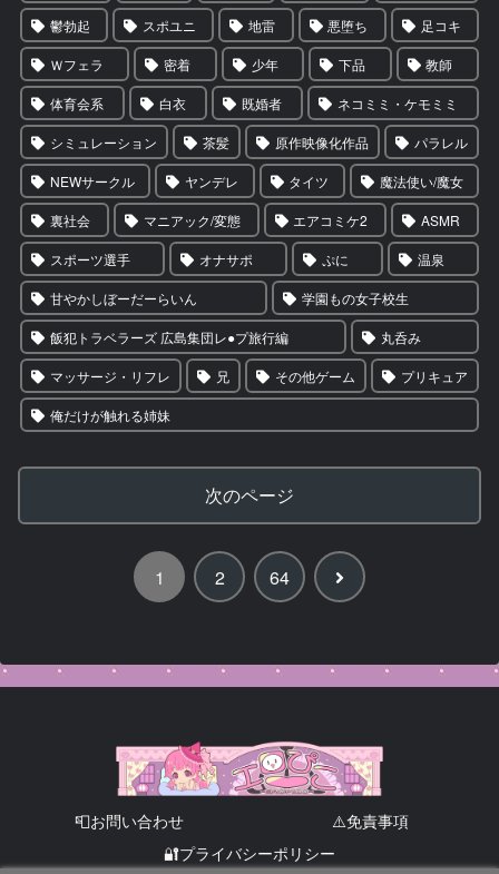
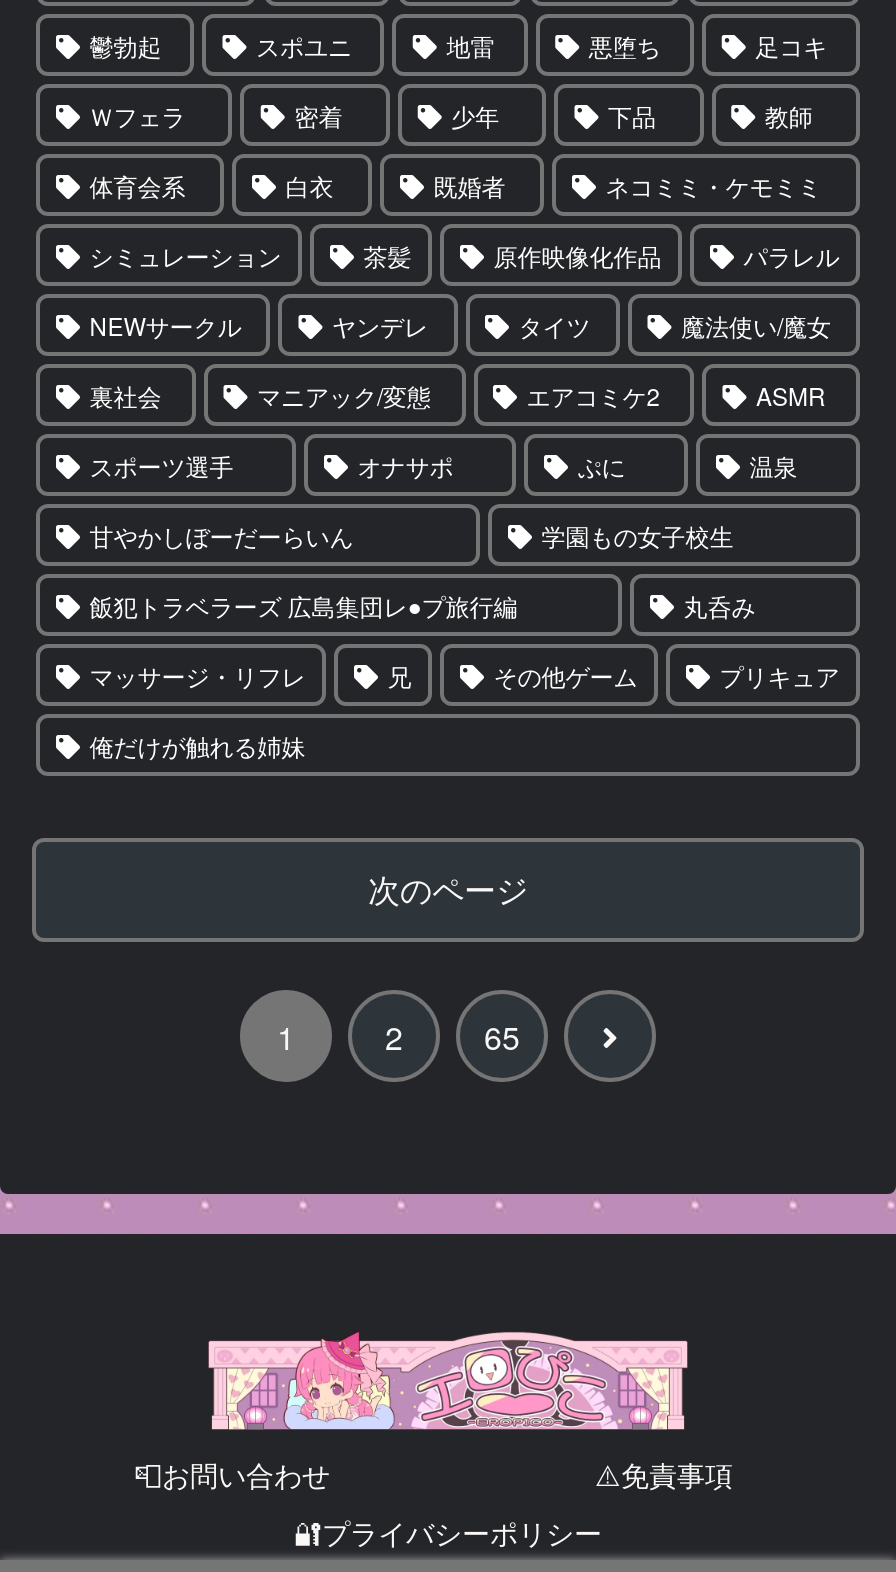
[270,564,290,590] 64 -> [484,1013,520,1059] 65

